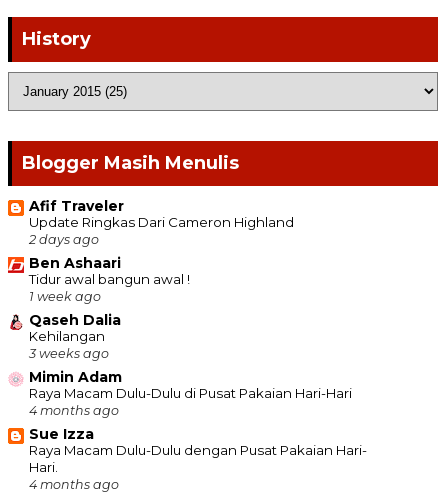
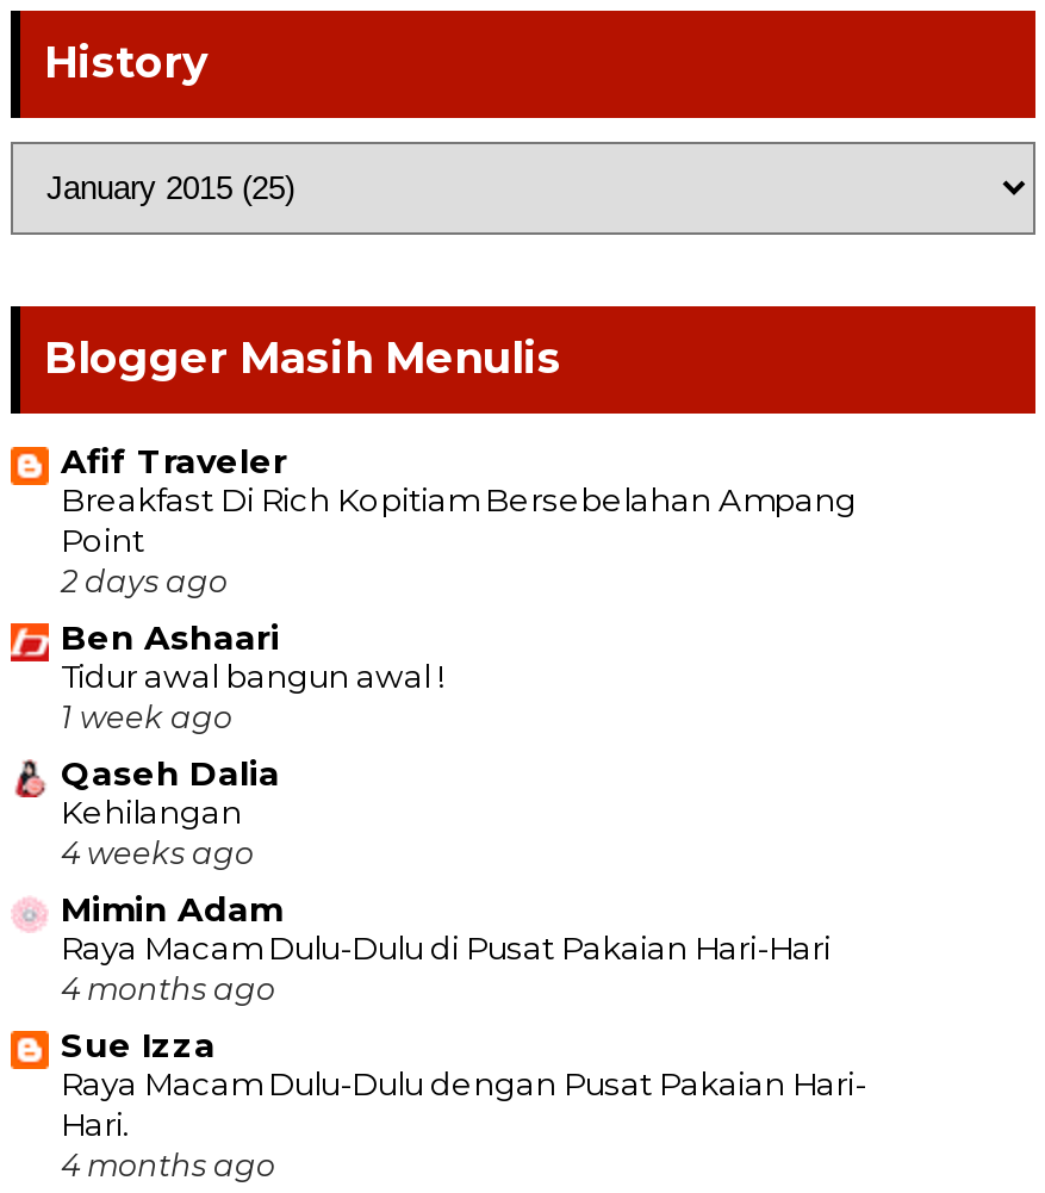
[29,214,294,230] Update Ringkas Dari Cameron Highland -> [61,481,857,559] Breakfast Di Rich Kopitiam Bersebelahan Ampang | Point
[29,346,109,361] 3 weeks ago -> [61,836,254,872] 4 weeks ago

